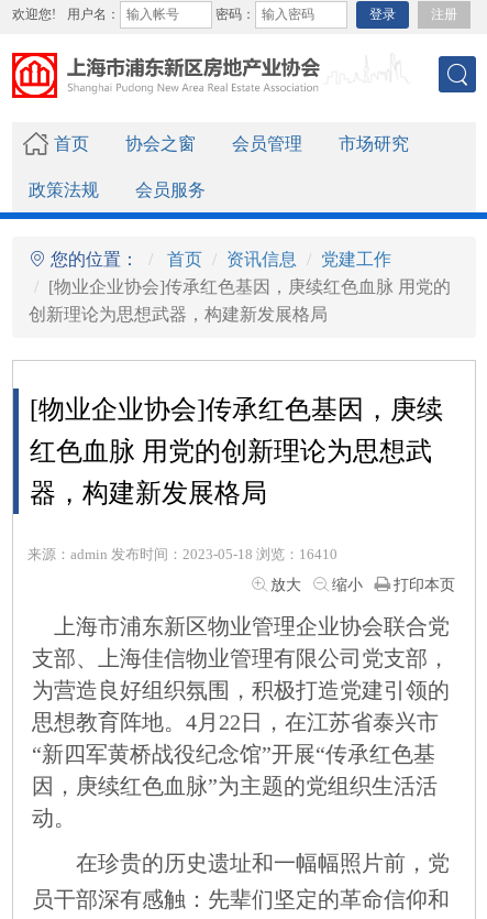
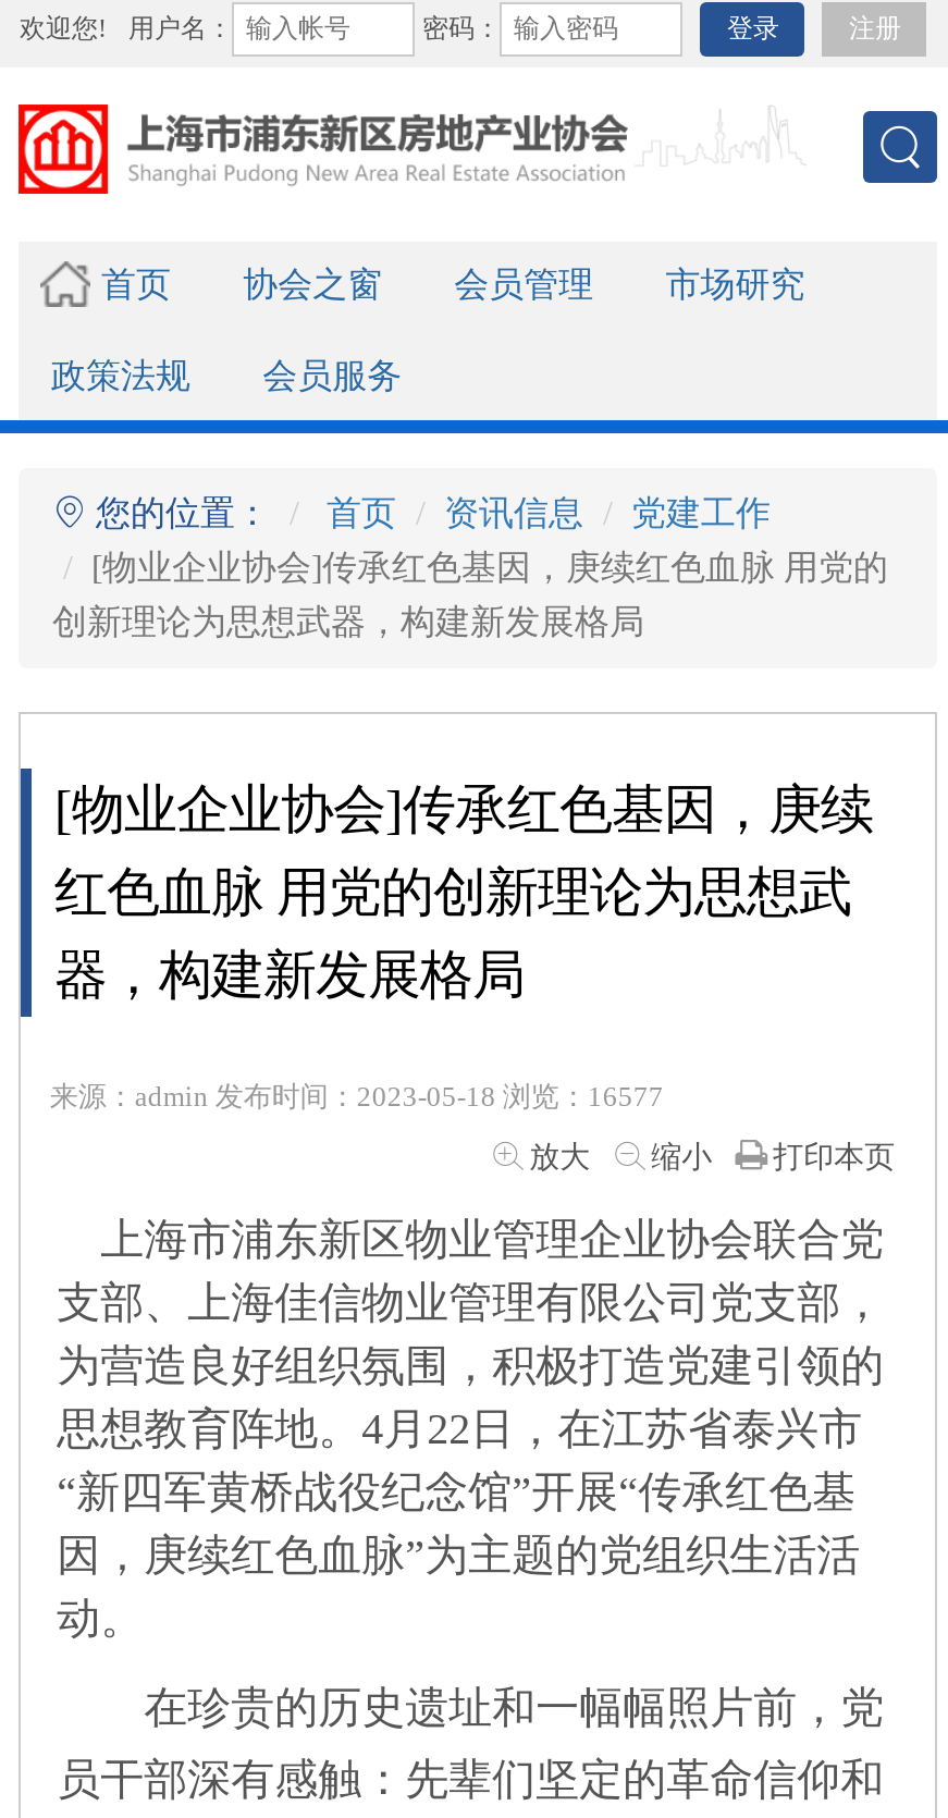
[28,546,338,562] 来源：admin 发布时间：2023-05-18 浏览：16410 -> [50,1080,664,1112] 来源：admin 发布时间：2023-05-18 浏览：16577

